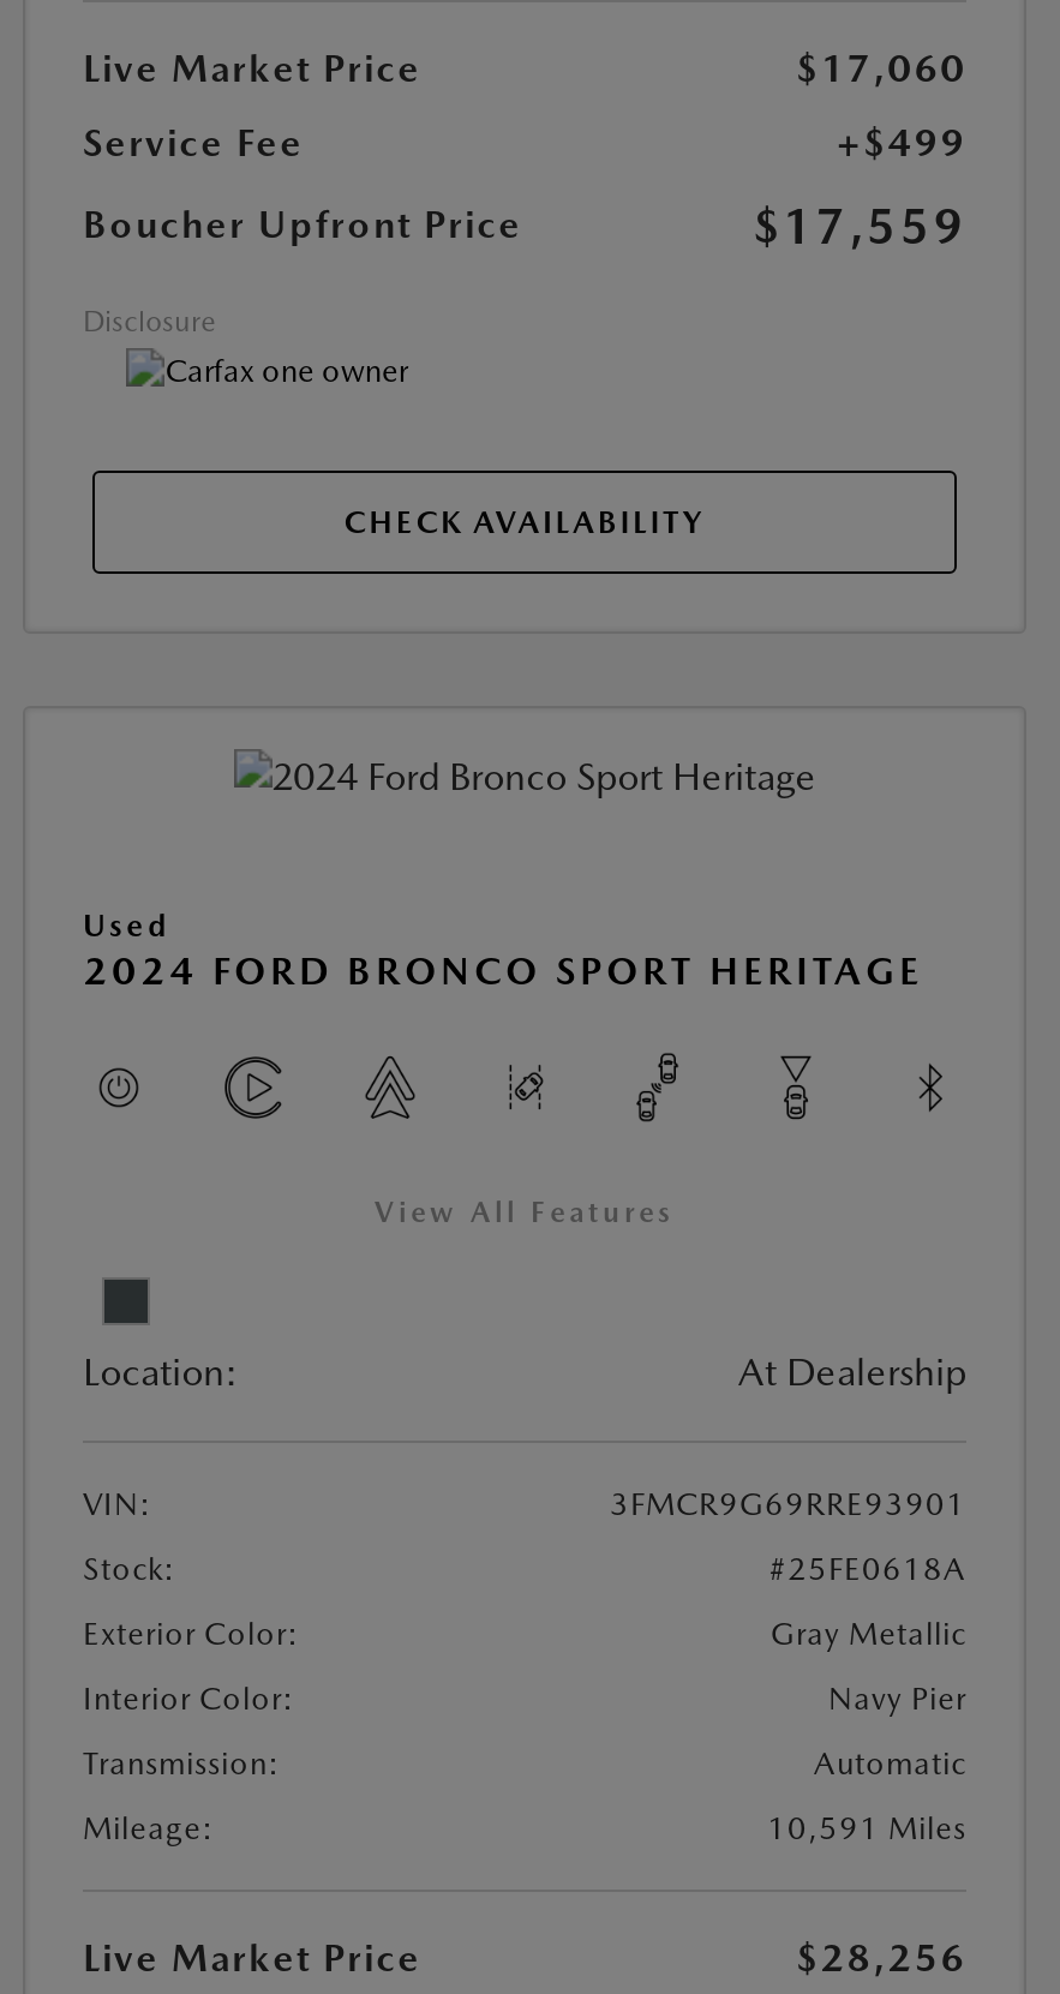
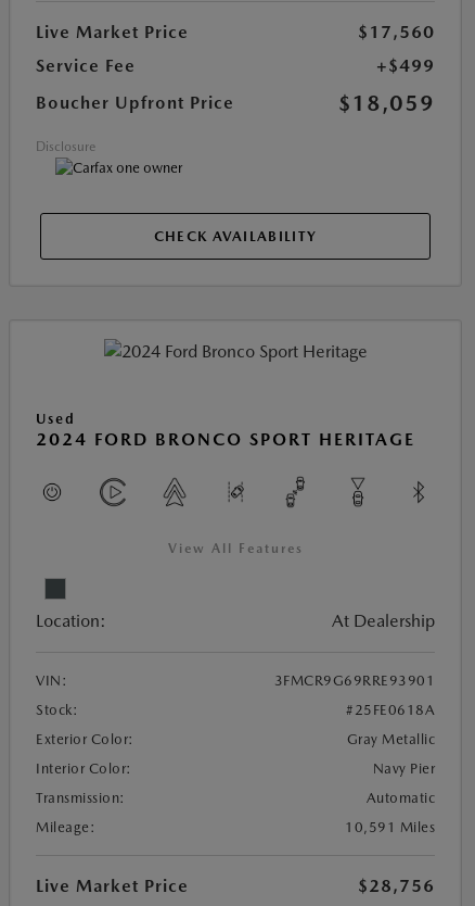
[796,47,966,93] $17,060 -> [358,21,435,42] $17,560
[753,198,966,256] $17,559 -> [338,90,435,116] $18,059
[796,1936,966,1981] $28,256 -> [358,876,435,896] $28,756

